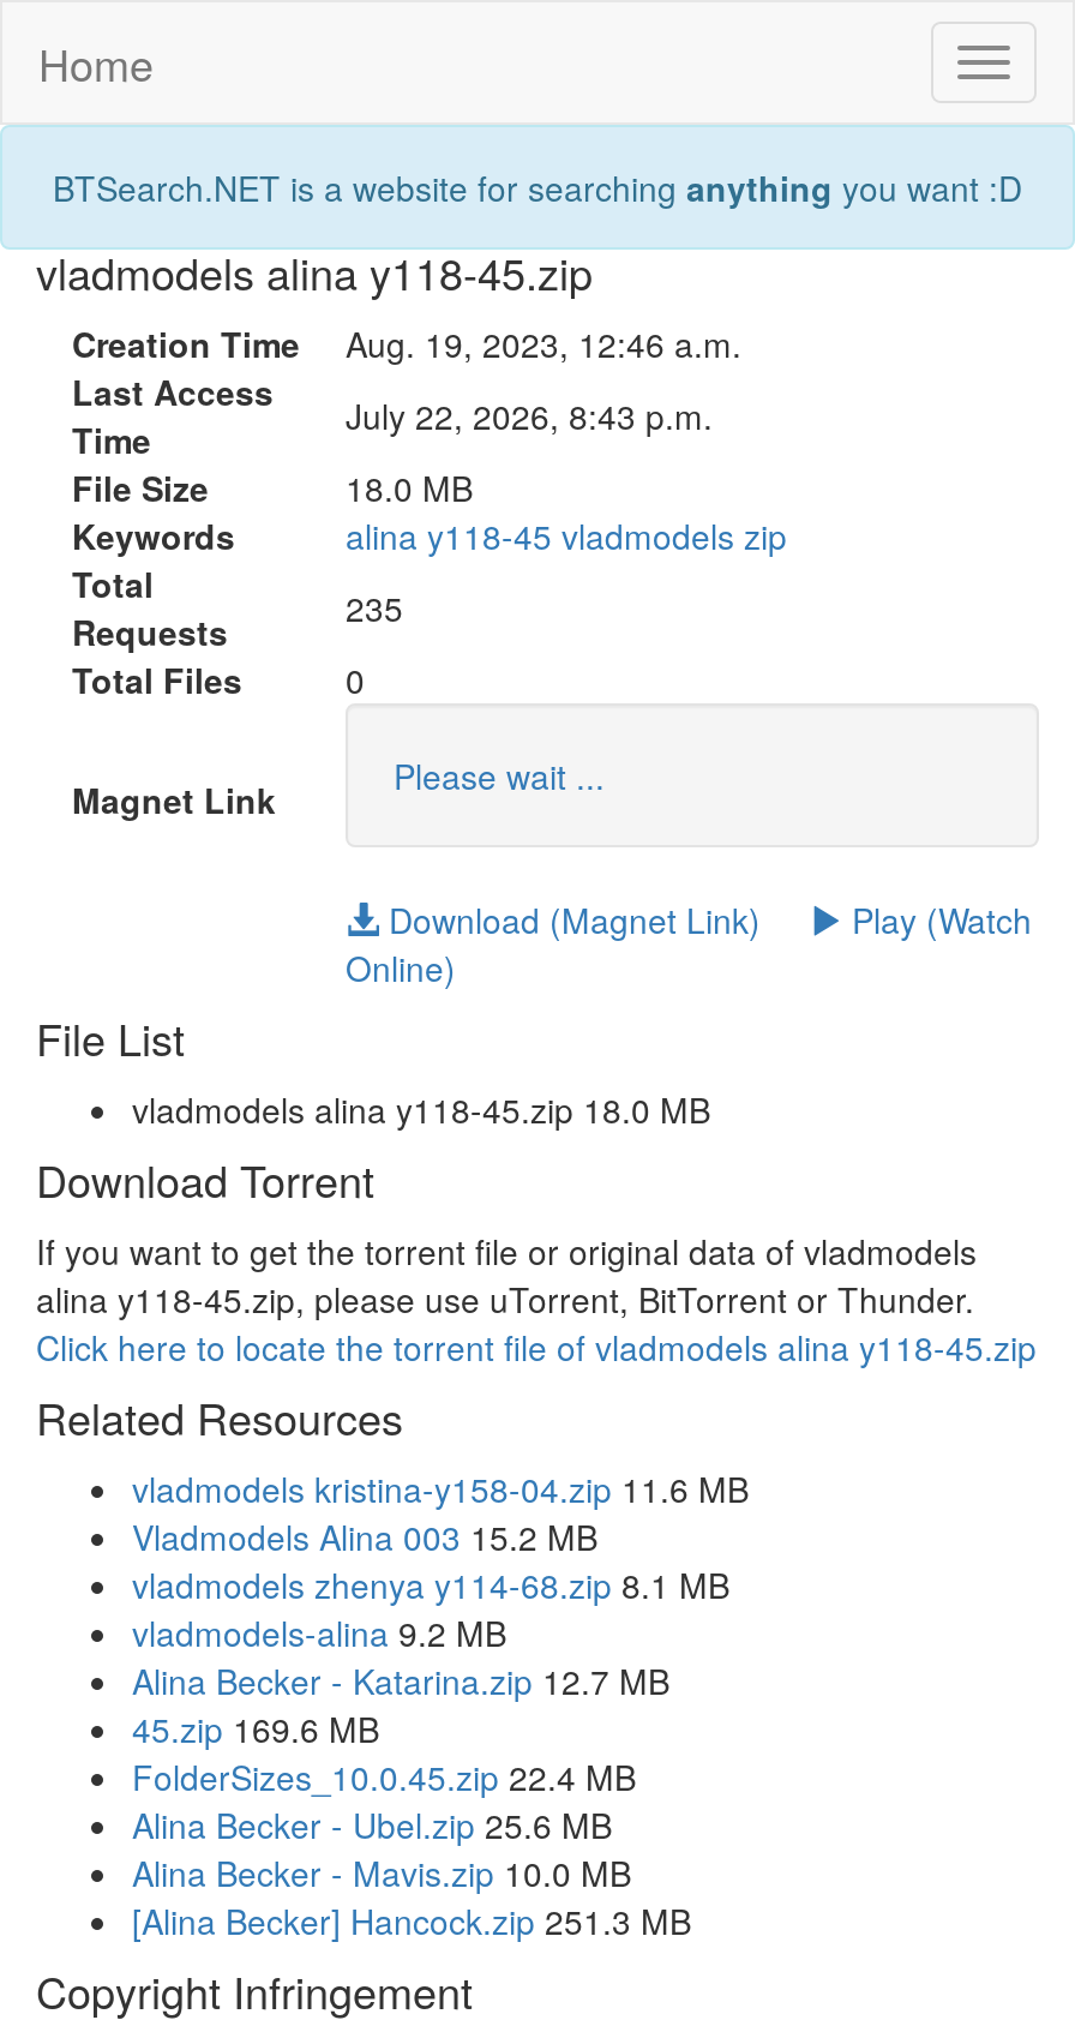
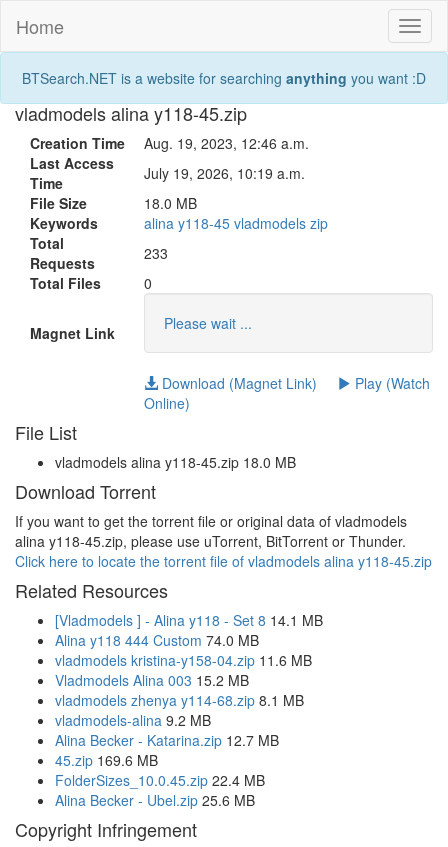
[72,367,713,439] Last Access July 22, 2026, 8:43 p.m. -> [30,153,305,183] Last Access July 19, 2026, 10:19 a.m.
[346,583,403,631] 235 -> [144,243,168,263] 233
none -> [55,610,323,650] [Vladmodels ] - Alina y118 - Set 8 14.1 MB | Alina y118 444 Custom 74.0 MB
moved [132,1464,749,1848] -> [55,650,312,810]: vladmodels kristina-y158-04.zip 11.6 MB | Vladmodels Alina 003 15.2 MB | vladmodels zhenya y114-68.zip 8.1 MB | vladmodels-alina 9.2 MB | Alina Becker - Katarina.zip 12.7 MB | 45.zip 169.6 MB | FolderSizes_10.0.45.zip 22.4 MB | Alina Becker - Ubel.zip 25.6 MB
[132,1848,691,1944] Alina Becker - Mavis.zip 10.0 MB | [Alina Becker] Hancock.zip 251.3 MB -> none

